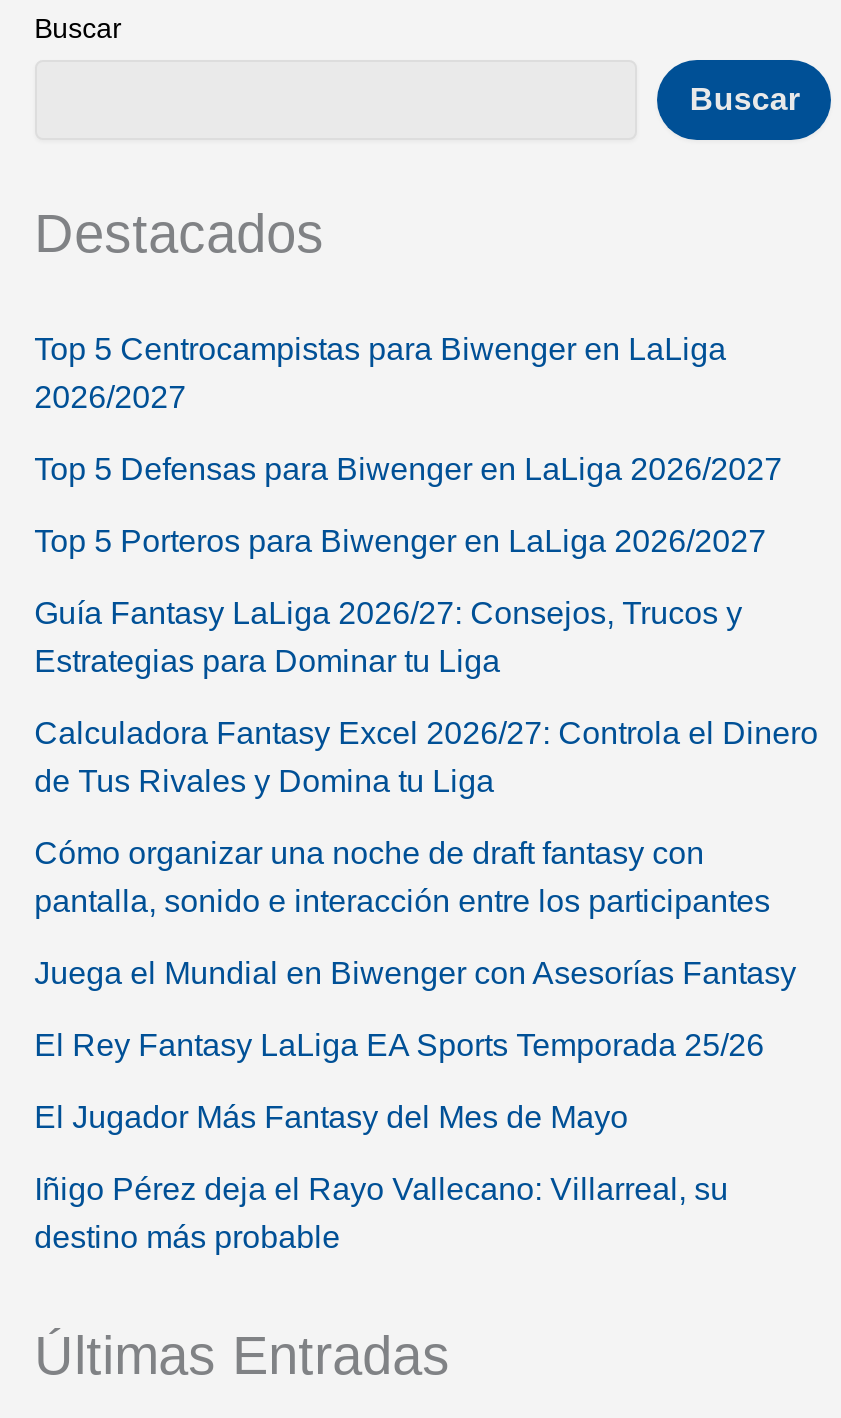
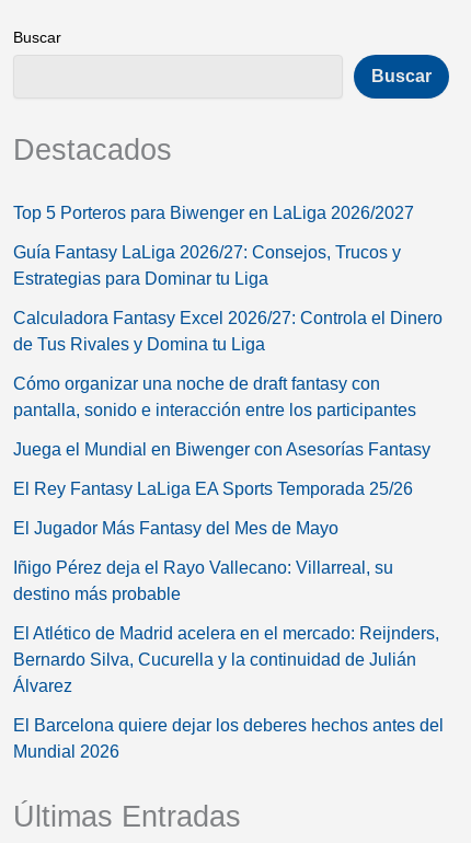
[34,331,782,485] Top 5 Centrocampistas para Biwenger en LaLiga | 2026/2027 | Top 5 Defensas para Biwenger en LaLiga 2026/2027 -> none
moved [34,523,818,1253] -> [13,203,442,603]: Top 5 Porteros para Biwenger en LaLiga 2026/2027 | Guía Fantasy LaLiga 2026/27: Consejos, Trucos y | Estrategias para Dominar tu Liga | ... | Iñigo Pérez deja el Rayo Vallecano: Villarreal, su | destino más probable
none -> [13,624,443,761] El Atlético de Madrid acelera en el mercado: Reijnders, | Bernardo Silva, Cucurella y la continuidad de Julián | Álvarez | El Barcelona quiere dejar los deberes hechos antes del | Mundial 2026

